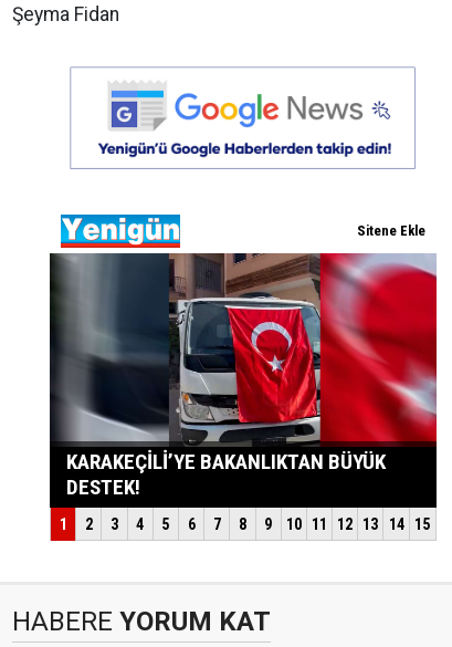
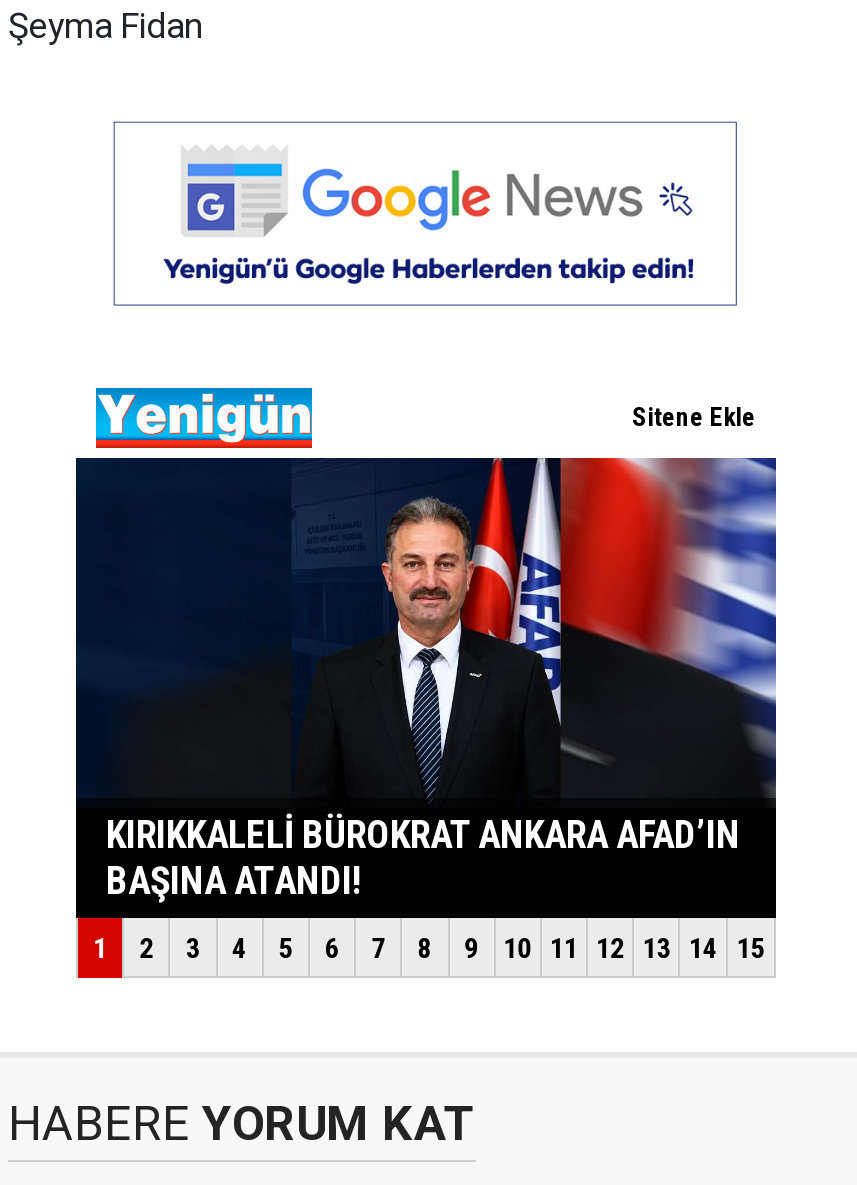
[51,252,438,499] [image] -> [78,456,778,904] [image]

